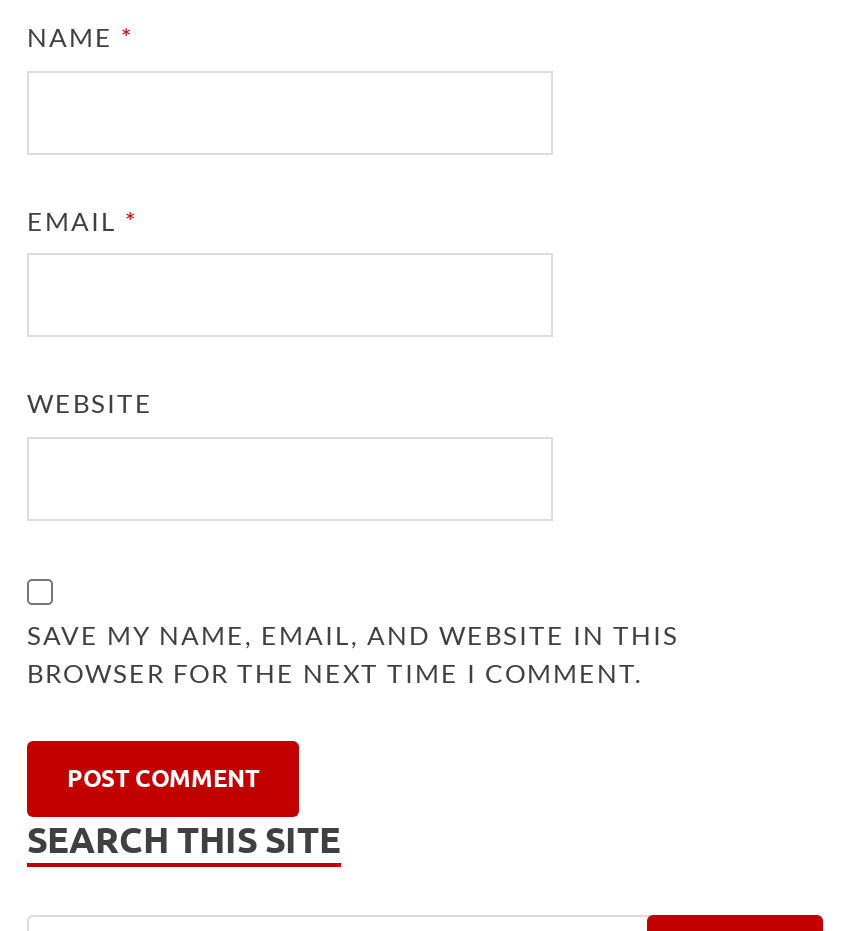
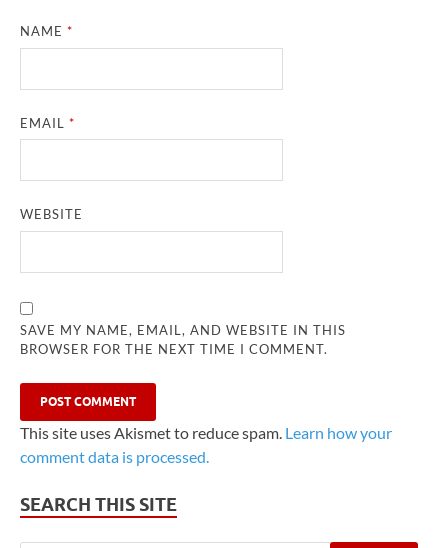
none -> [20,423,392,466] This site uses Akismet to reduce spam. Learn how your | comment data is processed.

